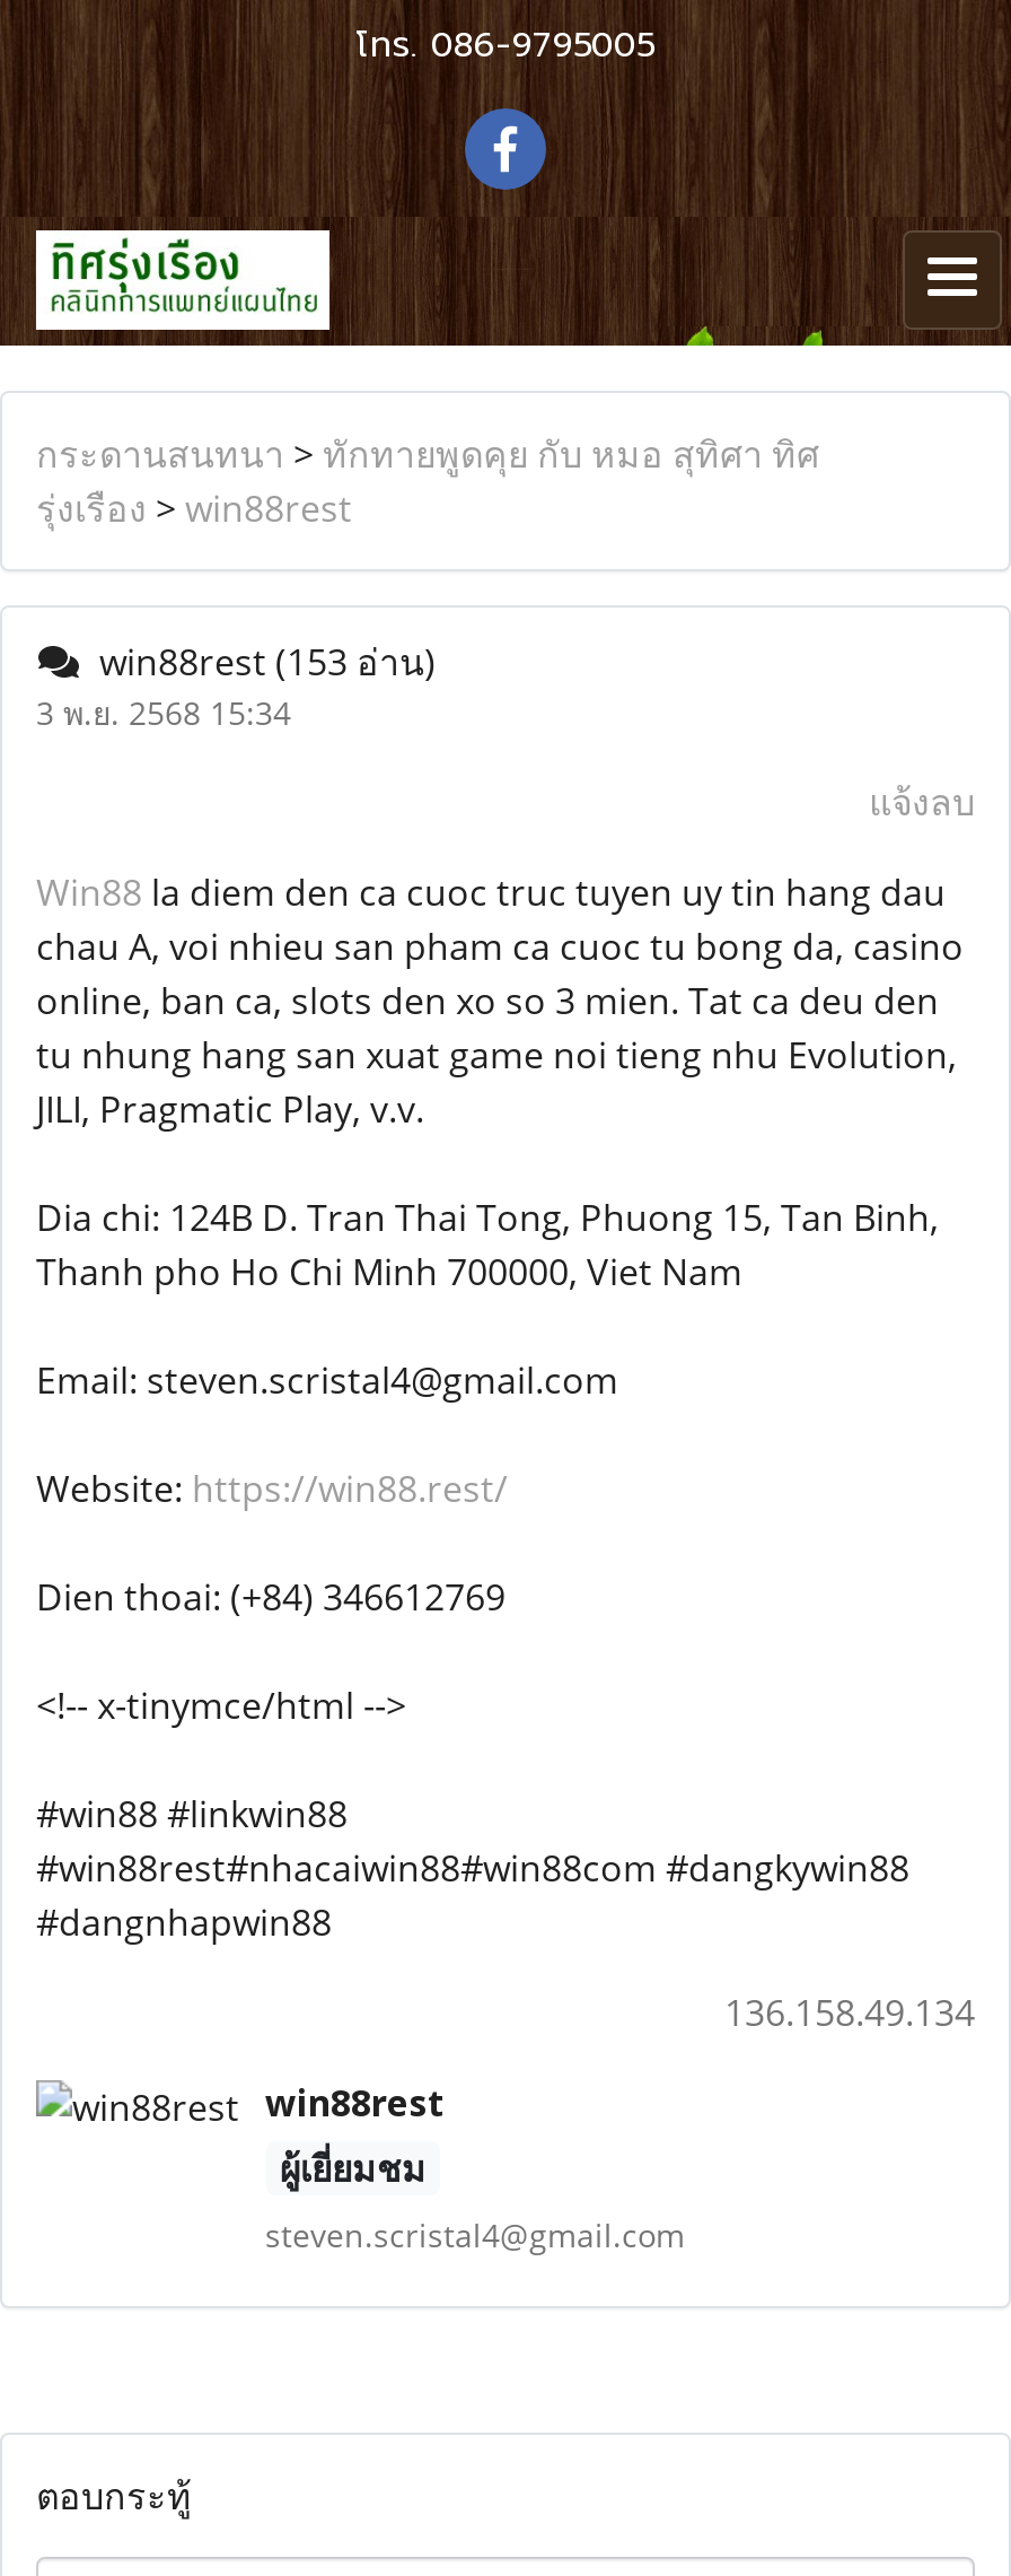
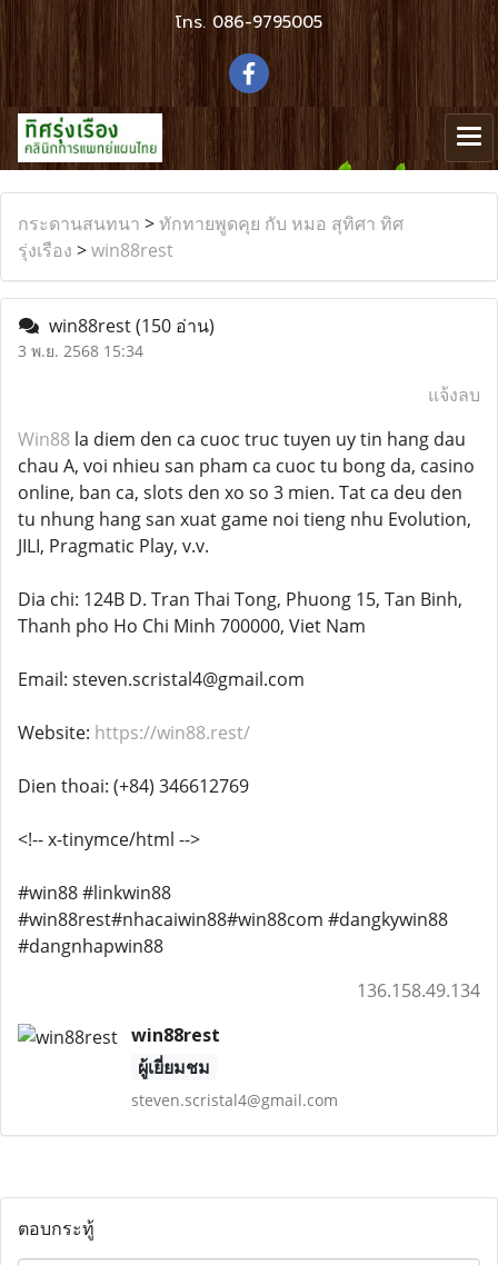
[81,637,436,687] win88rest (153 อ่าน) -> [40,313,215,338] win88rest (150 อ่าน)

